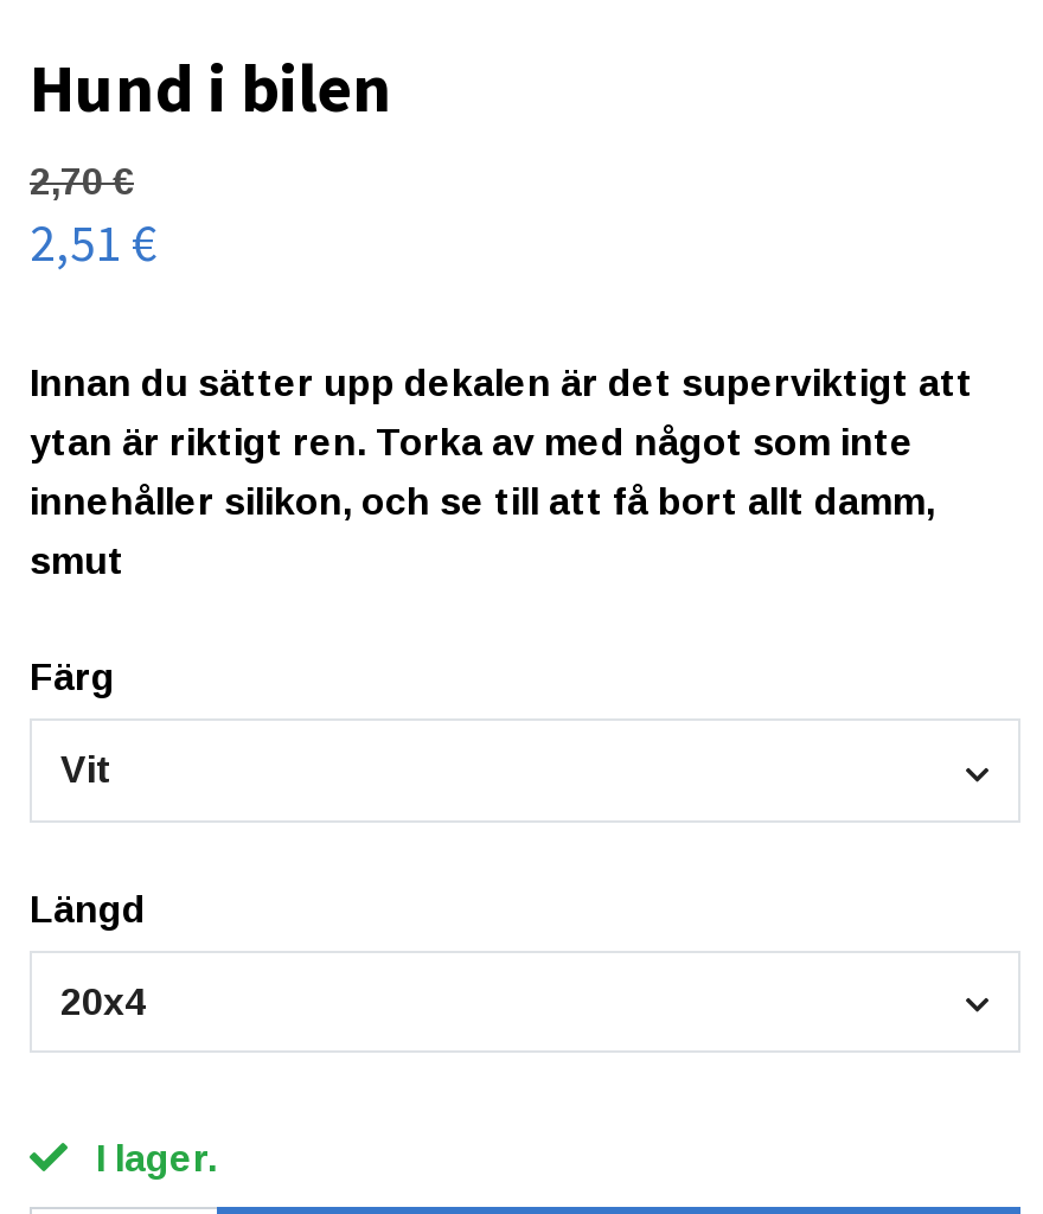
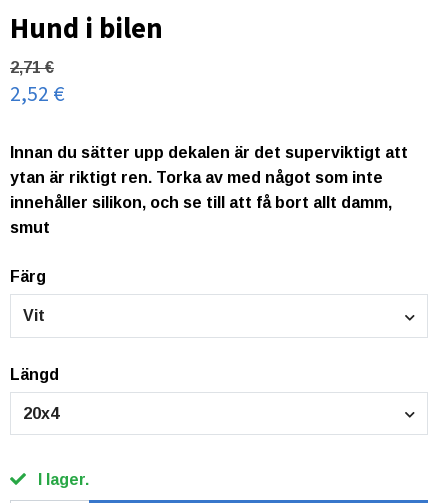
[30,162,134,202] 2,70 € -> [10,59,54,76] 2,71 €
[30,212,160,276] 2,51 € -> [10,80,65,107] 2,52 €

